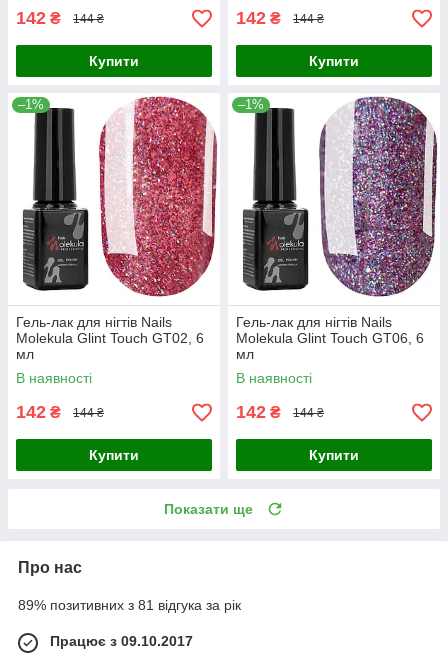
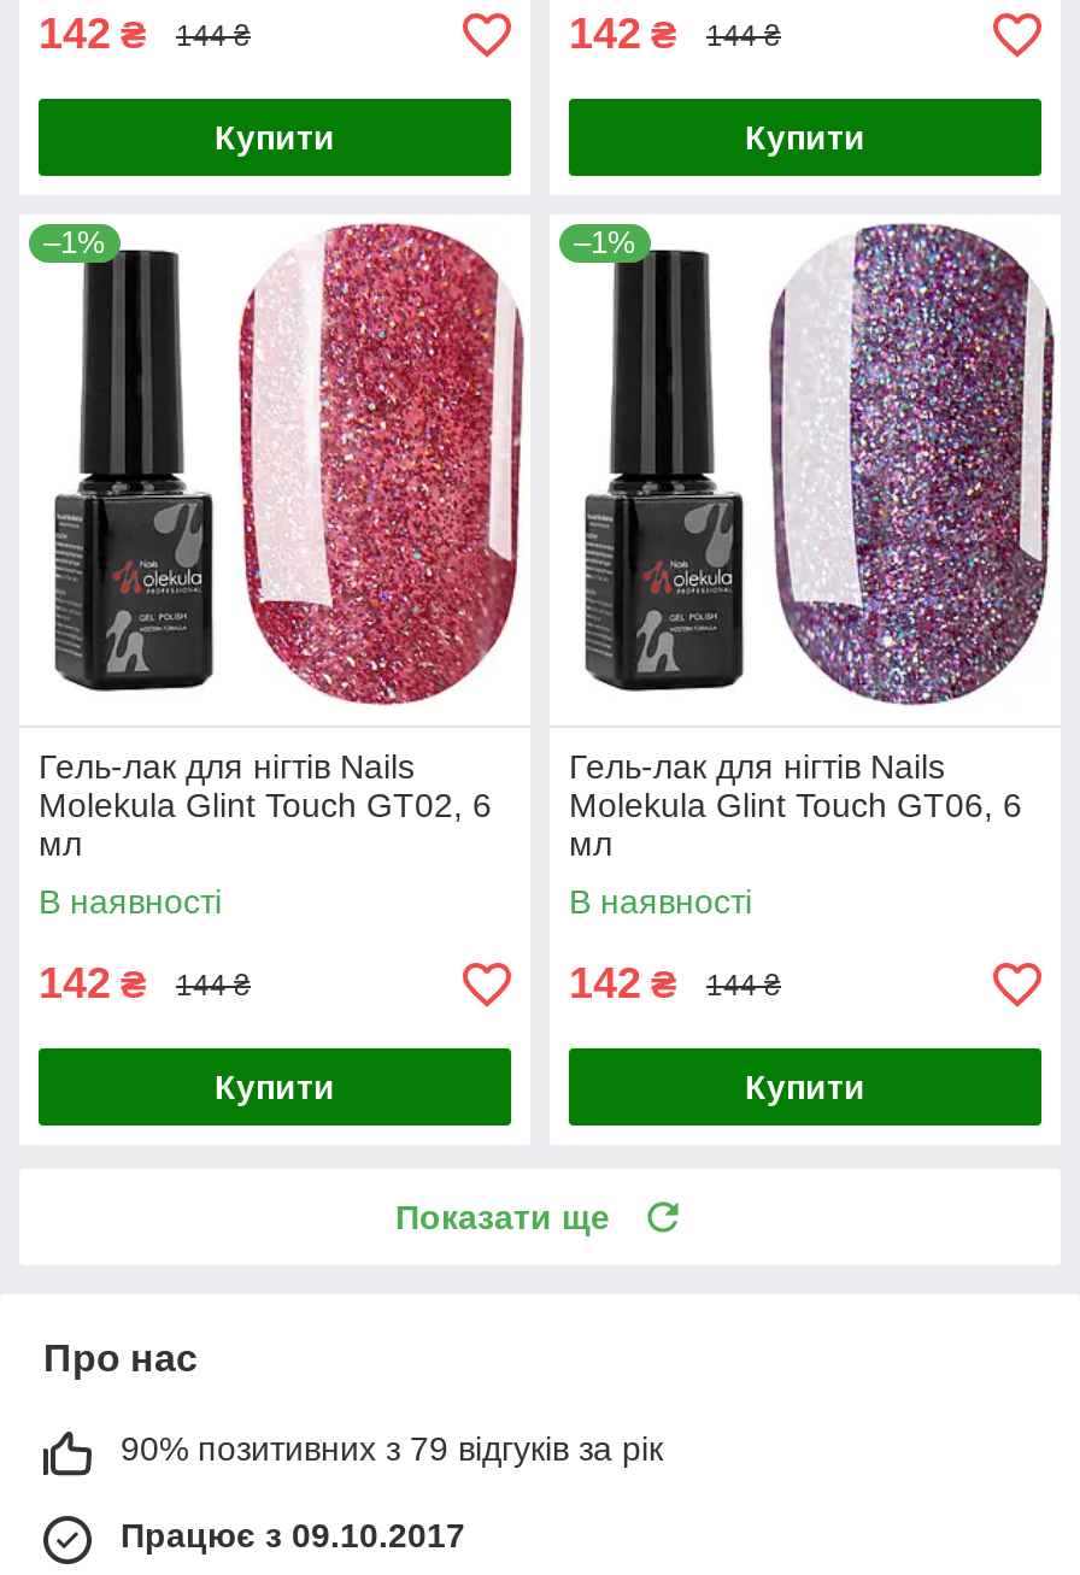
[18,597,241,613] 89% позитивних з 81 відгука за рік -> [121,1430,663,1469] 90% позитивних з 79 відгуків за рік

